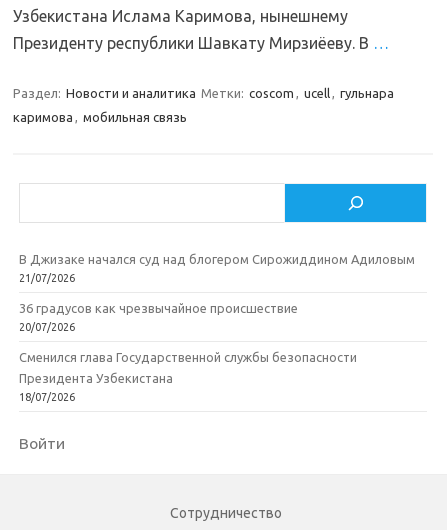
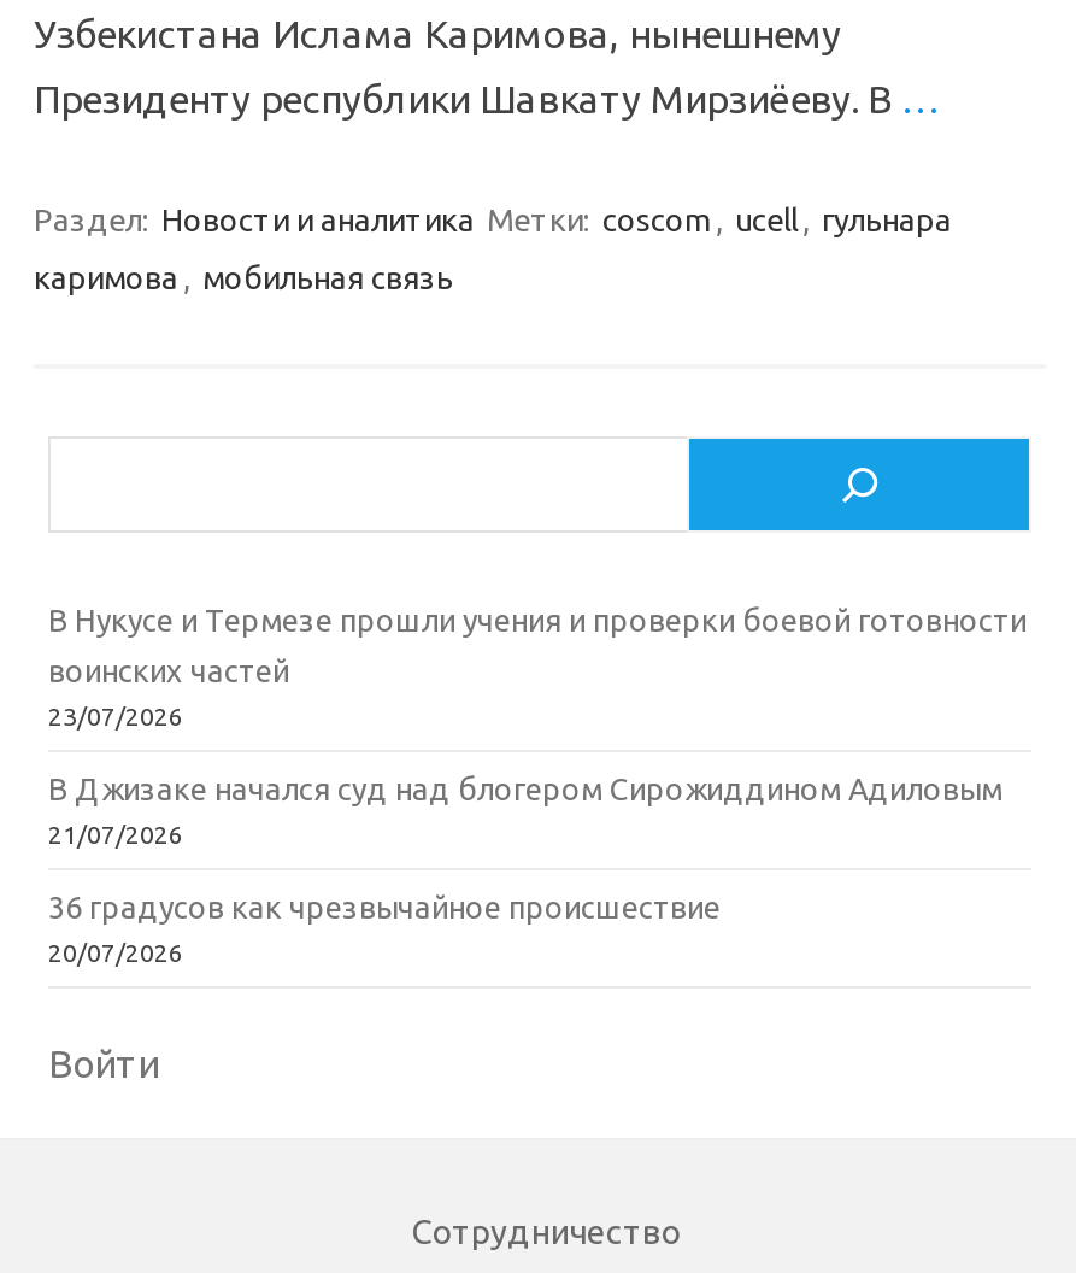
none -> [48,603,1027,731] В Нукусе и Термезе прошли учения и проверки боевой готовности | воинских частей | 23/07/2026
moved [19,252,415,333] -> [48,772,1002,967]: В Джизаке начался суд над блогером Сирожиддином Адиловым | 21/07/2026 | 36 градусов как чрезвычайное происшествие | 20/07/2026
[19,350,357,403] Сменился глава Государственной службы безопасности | Президента Узбекистана | 18/07/2026 -> none

